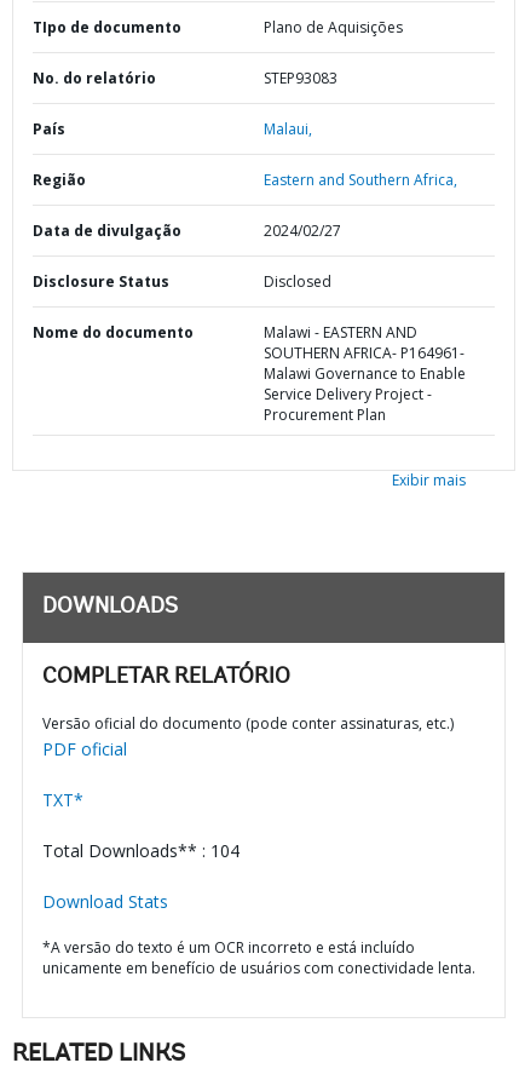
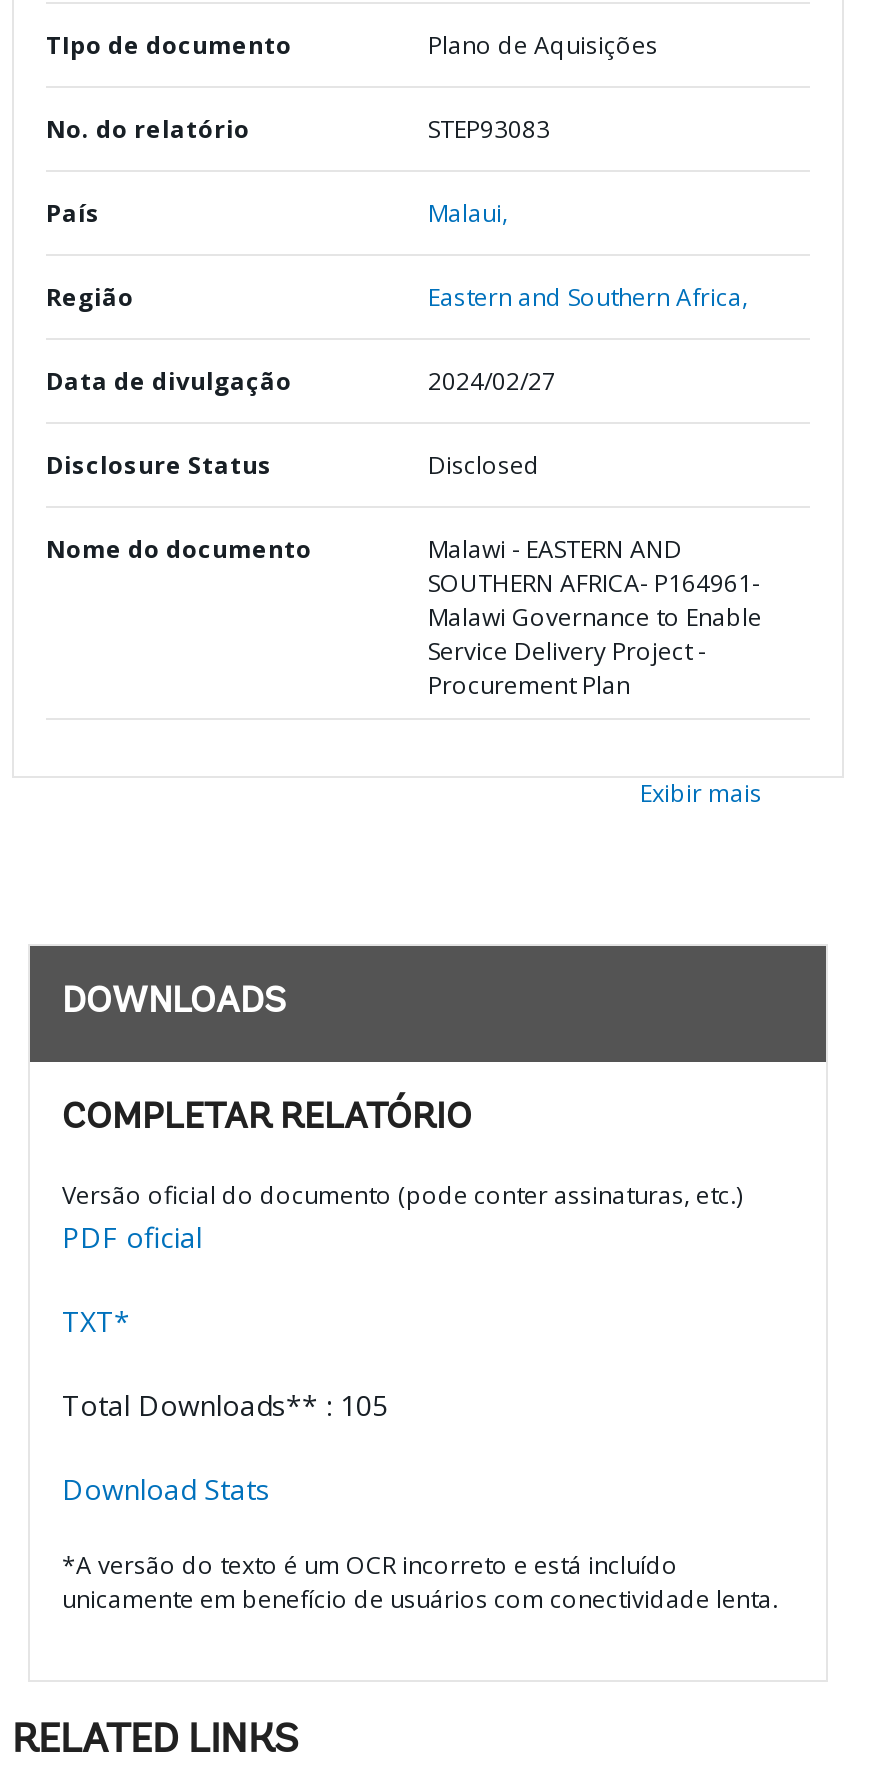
[42,839,240,862] Total Downloads** : 104 -> [62,1386,388,1424] Total Downloads** : 105

